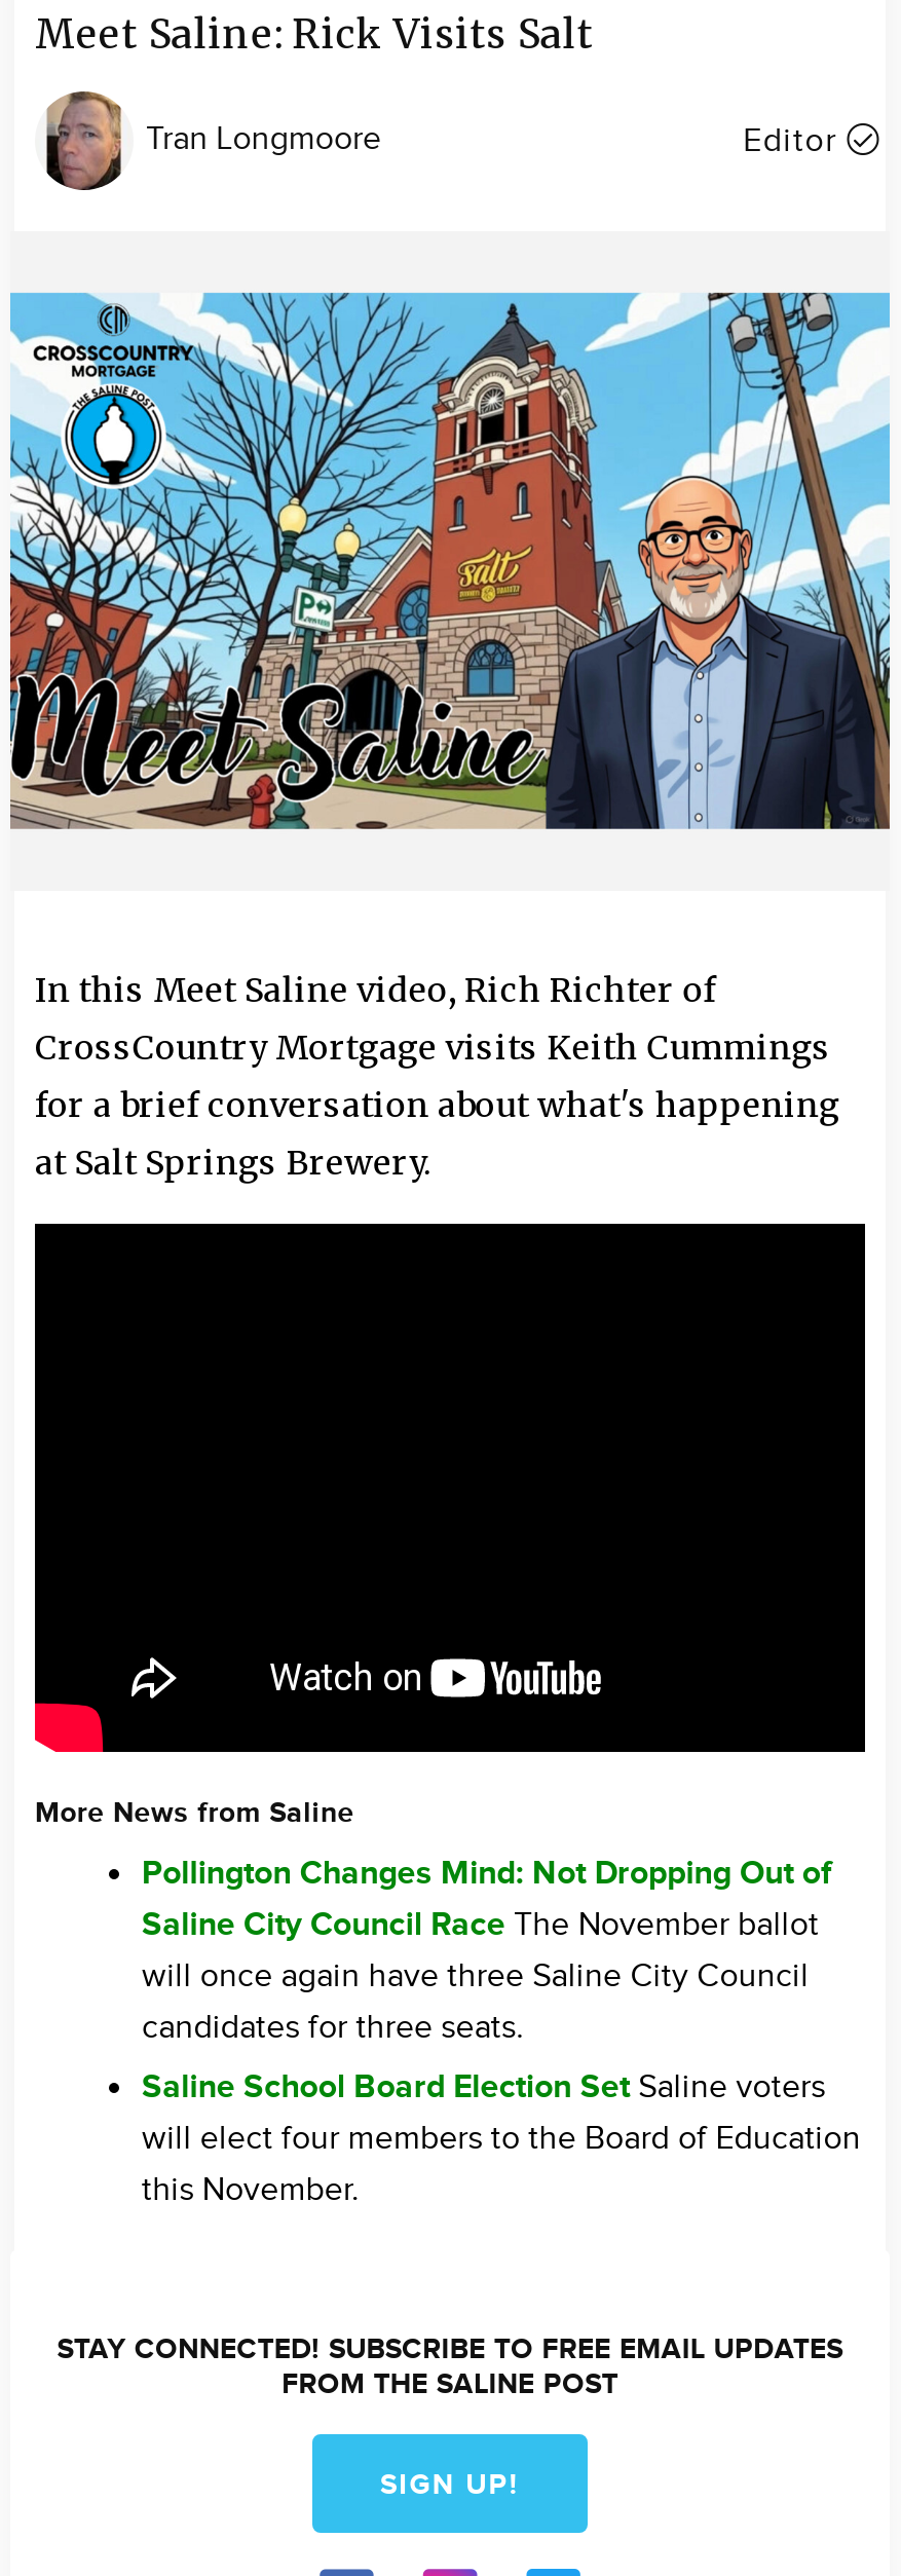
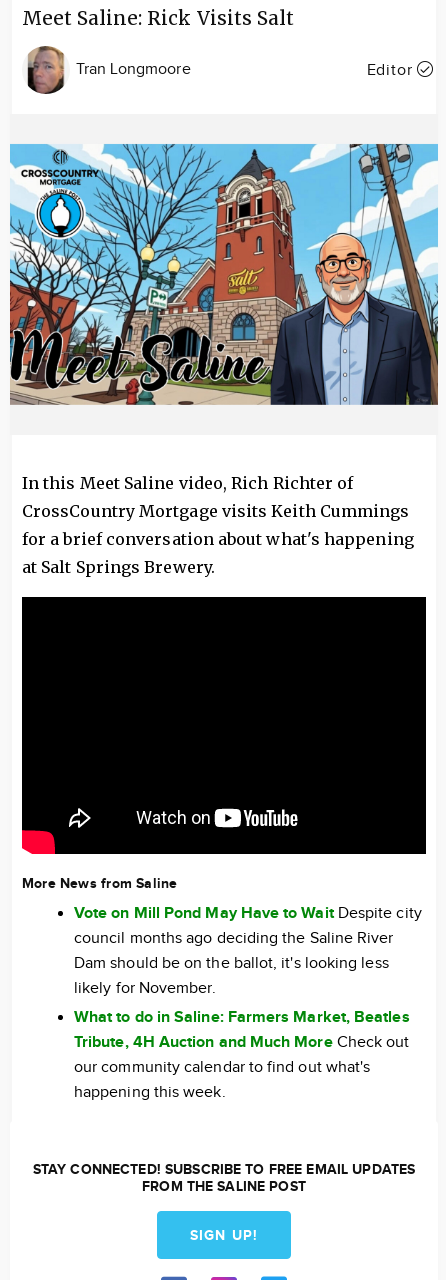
[142,1855,831,2048] Pollington Changes Mind: Not Dropping Out of | Saline City Council Race The November ballot | will once again have three Saline City Council | candidates for three seats. -> [74,904,422,998] Vote on Mill Pond May Have to Wait Despite city | council months ago deciding the Saline River | Dam should be on the ballot, it's looking less | likely for November.
[142,2069,861,2211] Saline School Board Election Set Saline voters | will elect four members to the Board of Education | this November. -> [74,1008,410,1102] What to do in Saline: Farmers Market, Beatles | Tribute, 4H Auction and Much More Check out | our community calendar to find out what's | happening this week.

